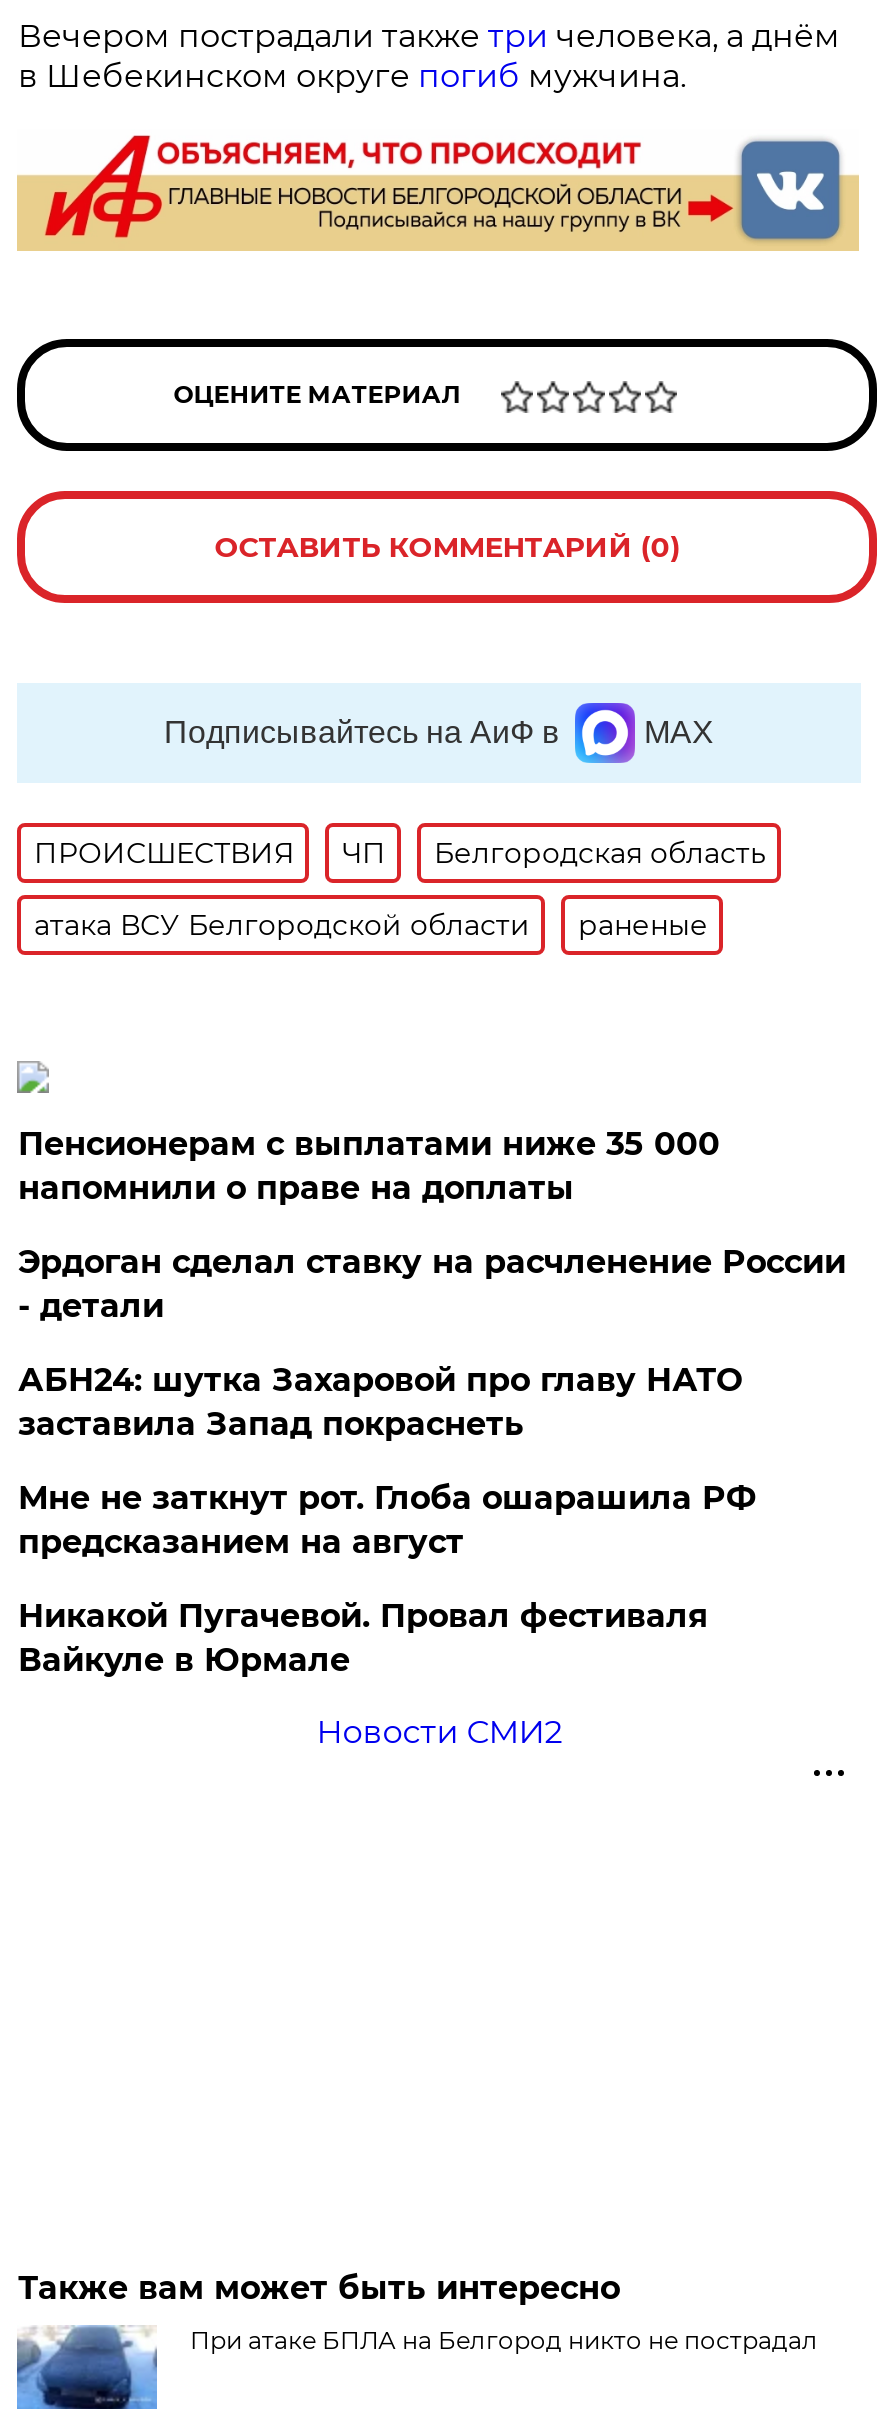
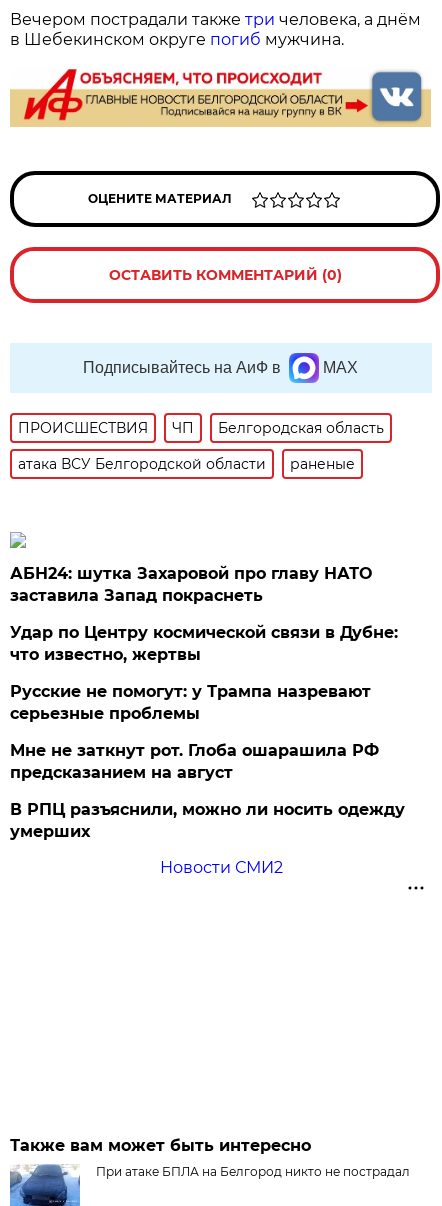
[18,1125,846,1325] Пенсионерам с выплатами ниже 35 000 | напомнили о праве на доплаты | Эрдоган сделал ставку на расчленение России | - детали -> none
moved [18,1361,742,1443] -> [10,564,372,605]: АБН24: шутка Захаровой про главу НАТО | заставила Запад покраснеть
none -> [10,623,398,723] Удар по Центру космической связи в Дубне: | что известно, жертвы | Русские не помогут: у Трампа назревают | серьезные проблемы
[18,1597,708,1679] Никакой Пугачевой. Провал фестиваля | Вайкуле в Юрмале -> [10,800,405,841] В РПЦ разъяснили, можно ли носить одежду | умерших

